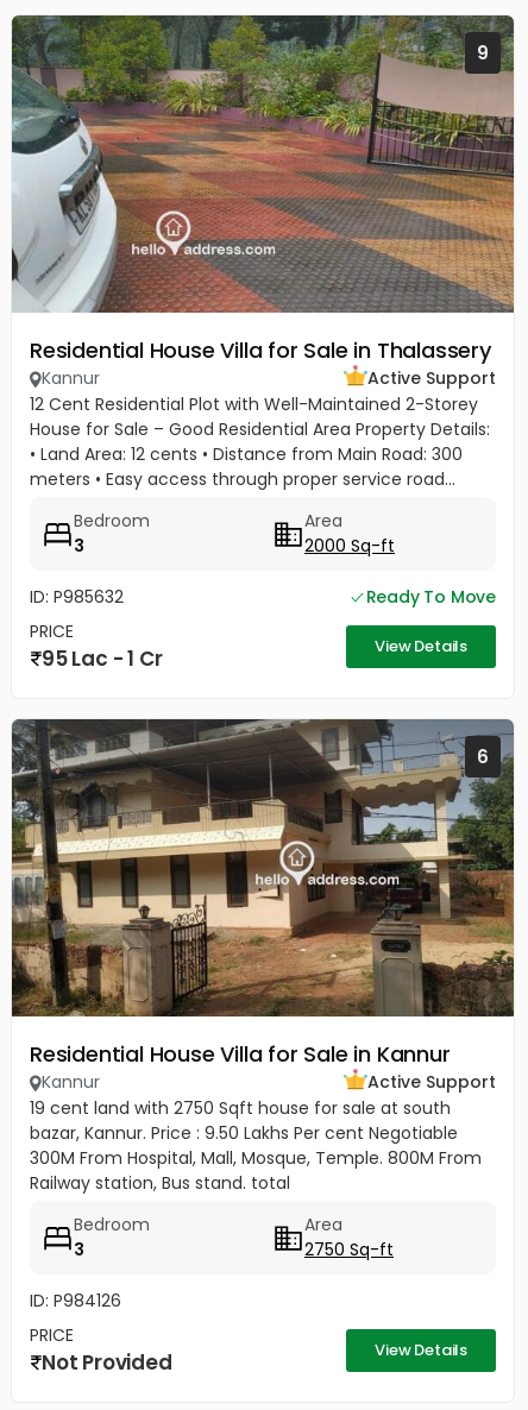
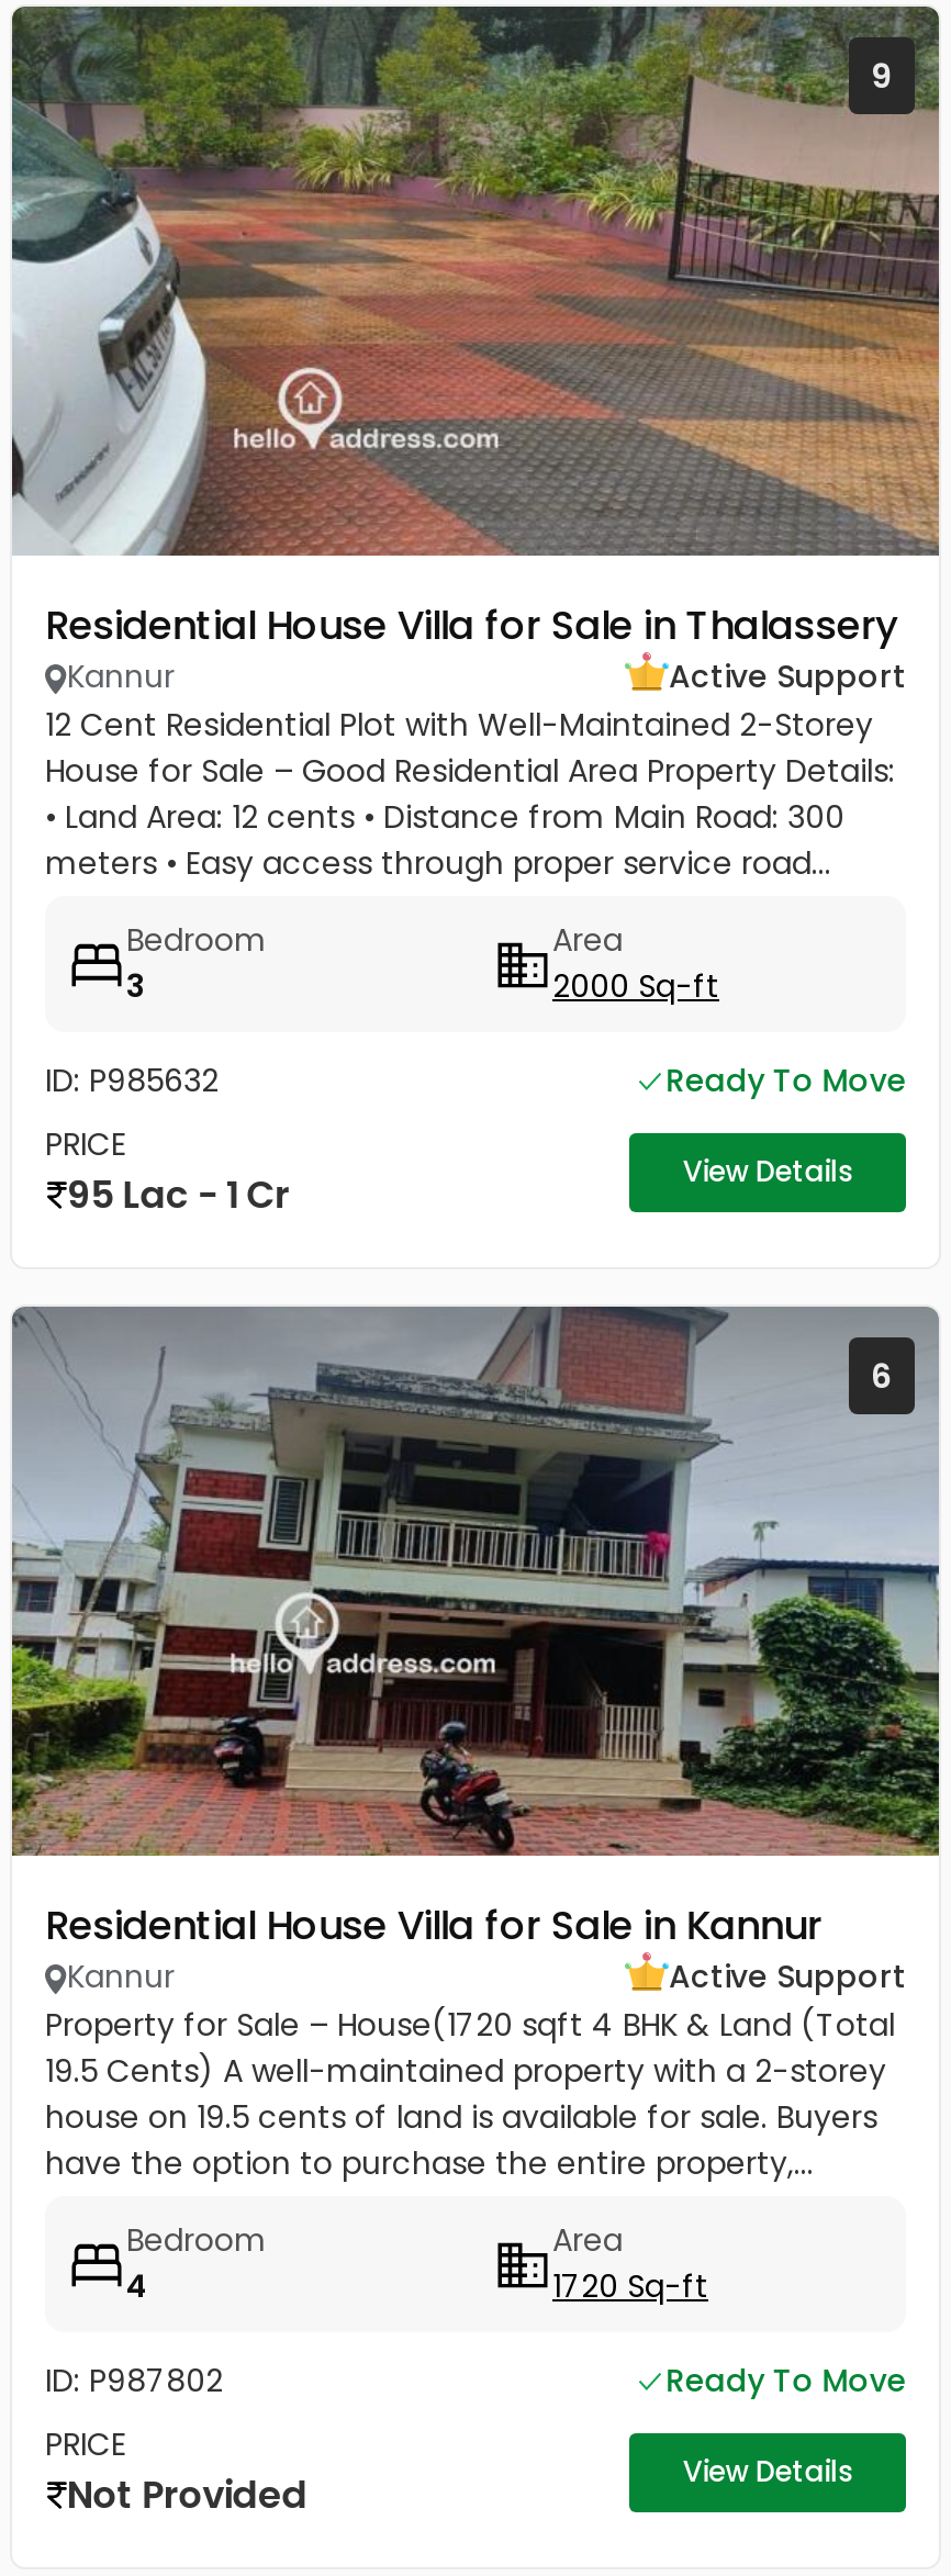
[11,719,515,1018] [image] -> [12,1307,941,1858] [image]
[30,1096,482,1195] 19 cent land with 2750 Sqft house for sale at south | bazar, Kannur. Price : 9.50 Lakhs Per cent Negotiable | 300M From Hospital, Mall, Mosque, Temple. 800M From | Railway station, Bus stand. total -> [45,2003,895,2185] Property for Sale – House(1720 sqft 4 BHK & Land (Total | 19.5 Cents) A well-maintained property with a 2-storey | house on 19.5 cents of land is available for sale. Buyers | have the option to purchase the entire property,...
[74,1238,84,1261] 3 -> [126,2264,148,2308] 4
[304,1238,394,1261] 2750 Sq-ft -> [552,2264,708,2308] 1720 Sq-ft
[30,1289,121,1313] ID: P984126 -> [45,2359,906,2403] ID: P987802 | Ready To Move

